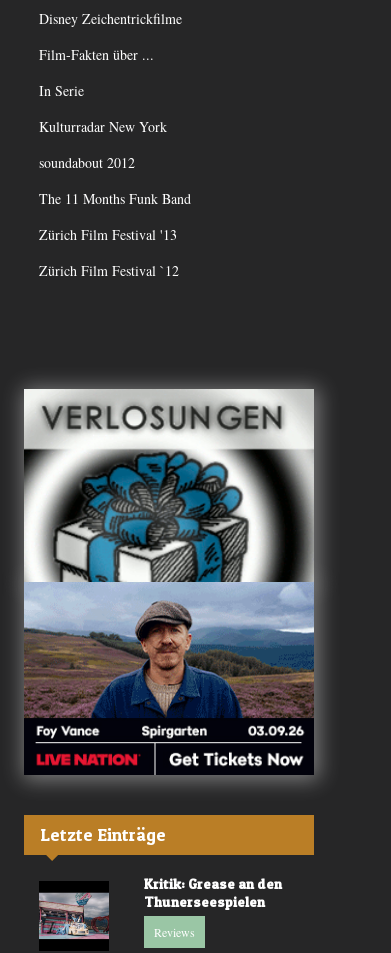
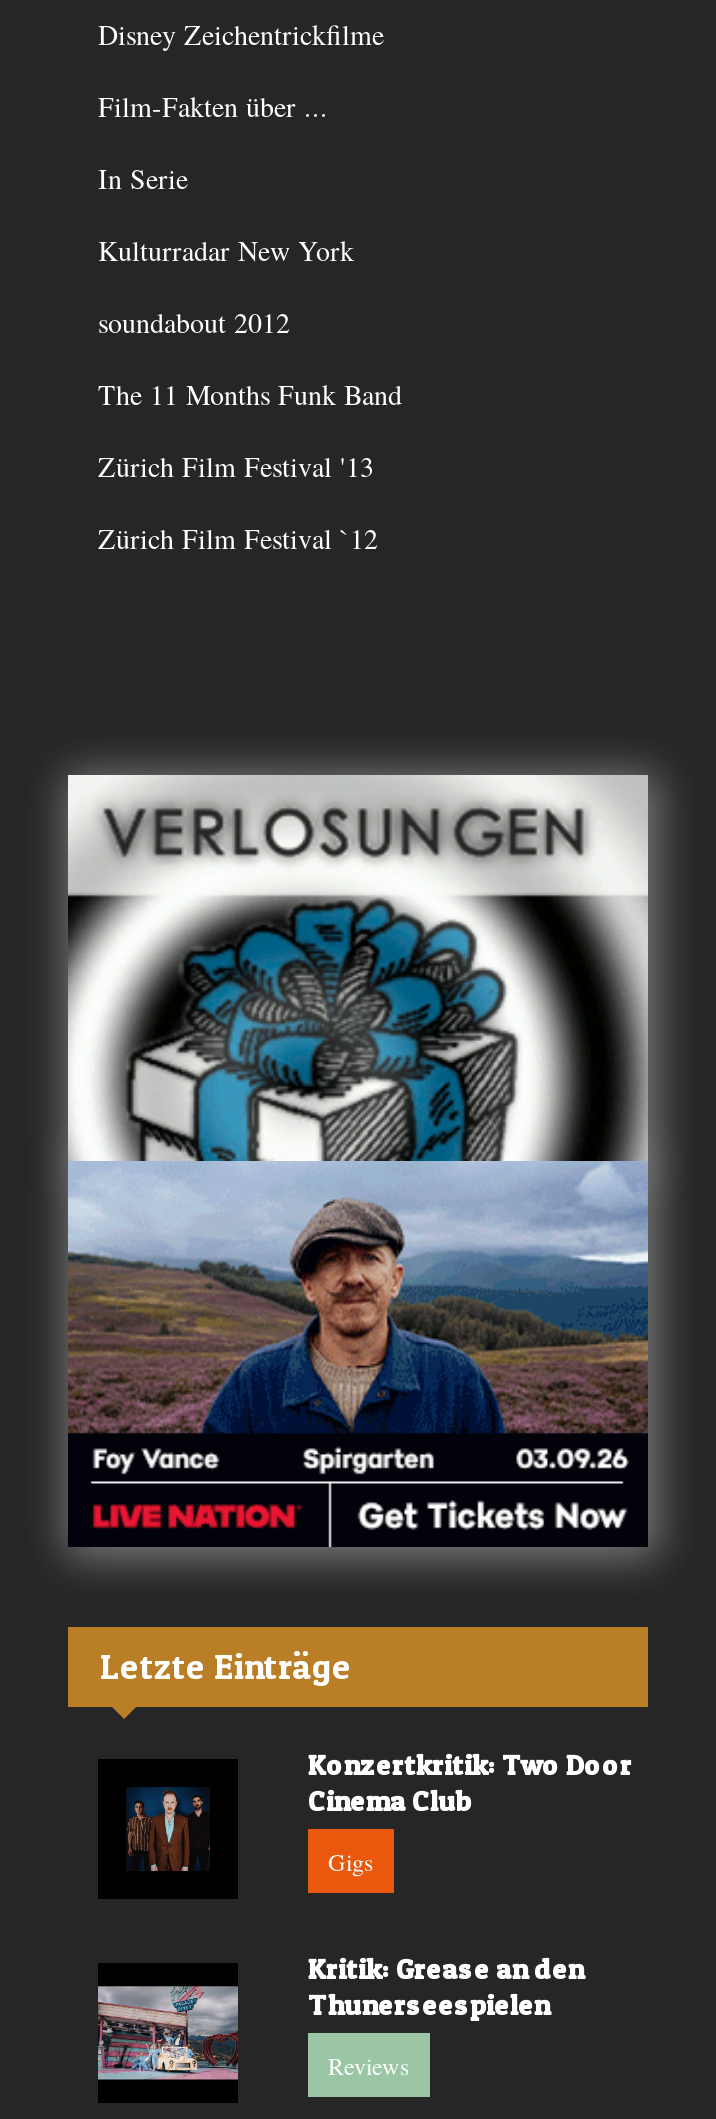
none -> [98,1748,632,1878] [image] | Konzertkritik: Two Door | Cinema Club | Gigs

